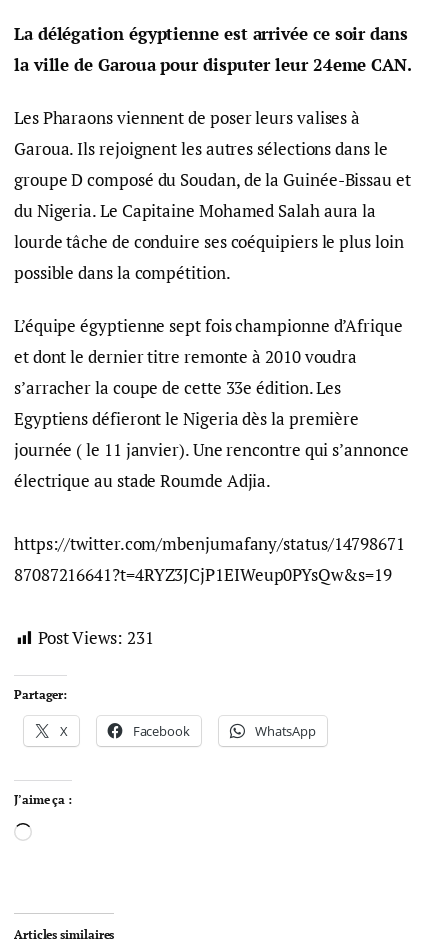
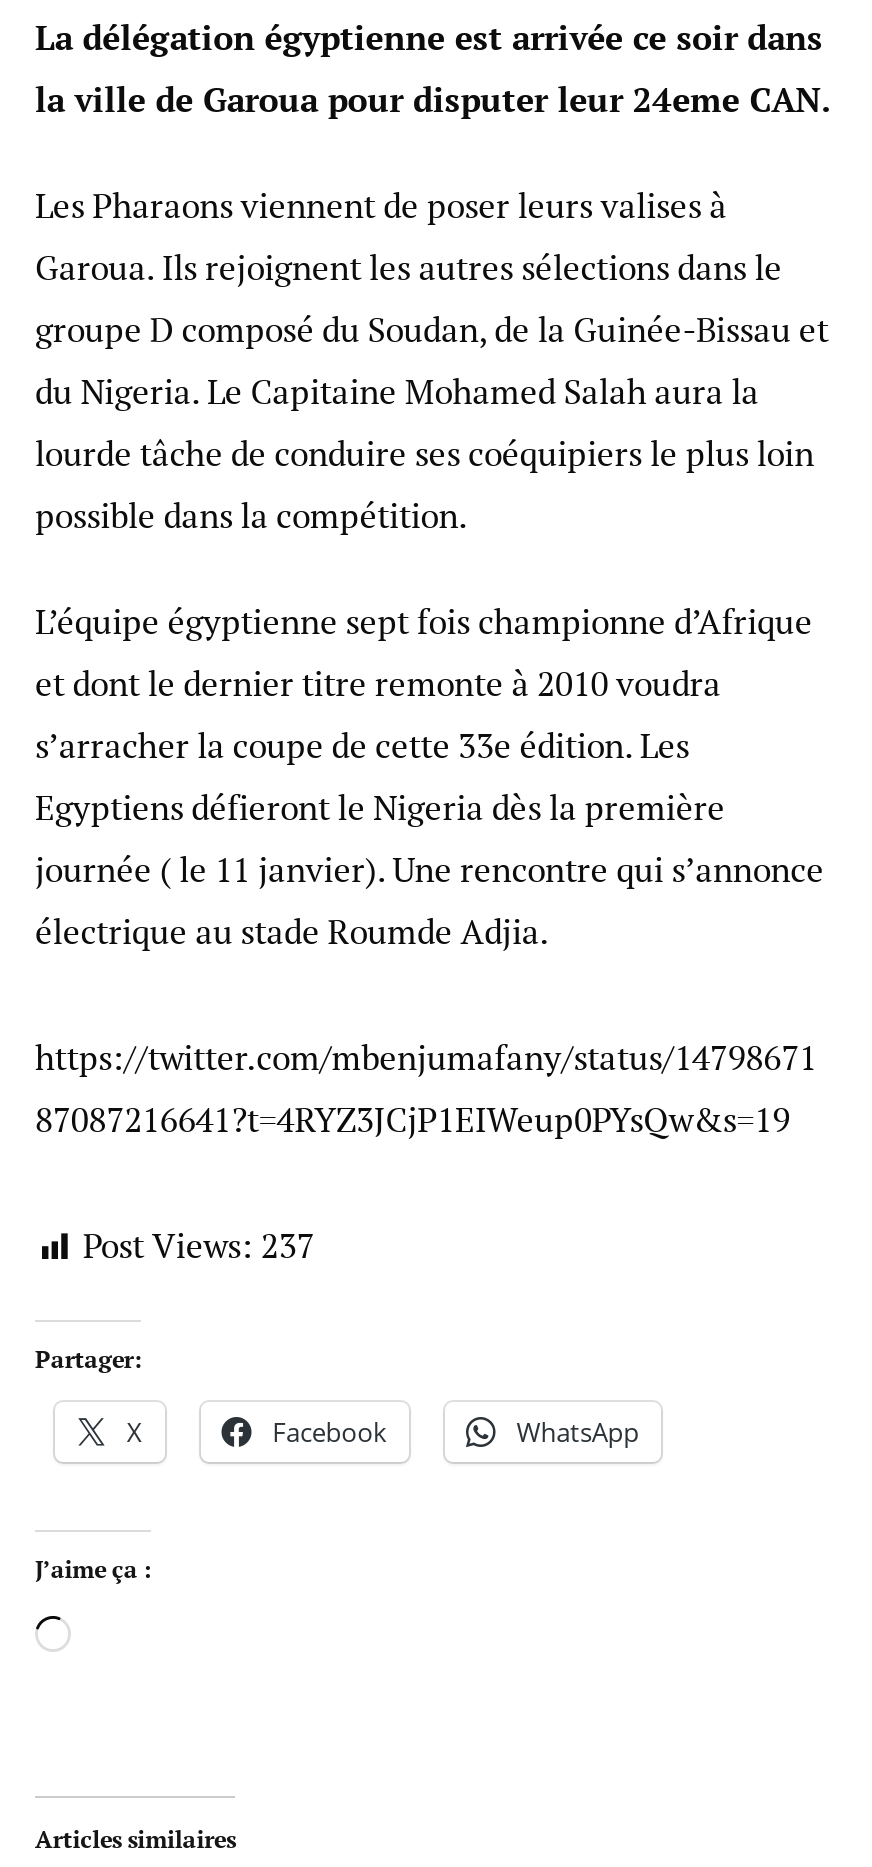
[38,626,154,649] Post Views: 231 -> [83,1222,314,1268] Post Views: 237

